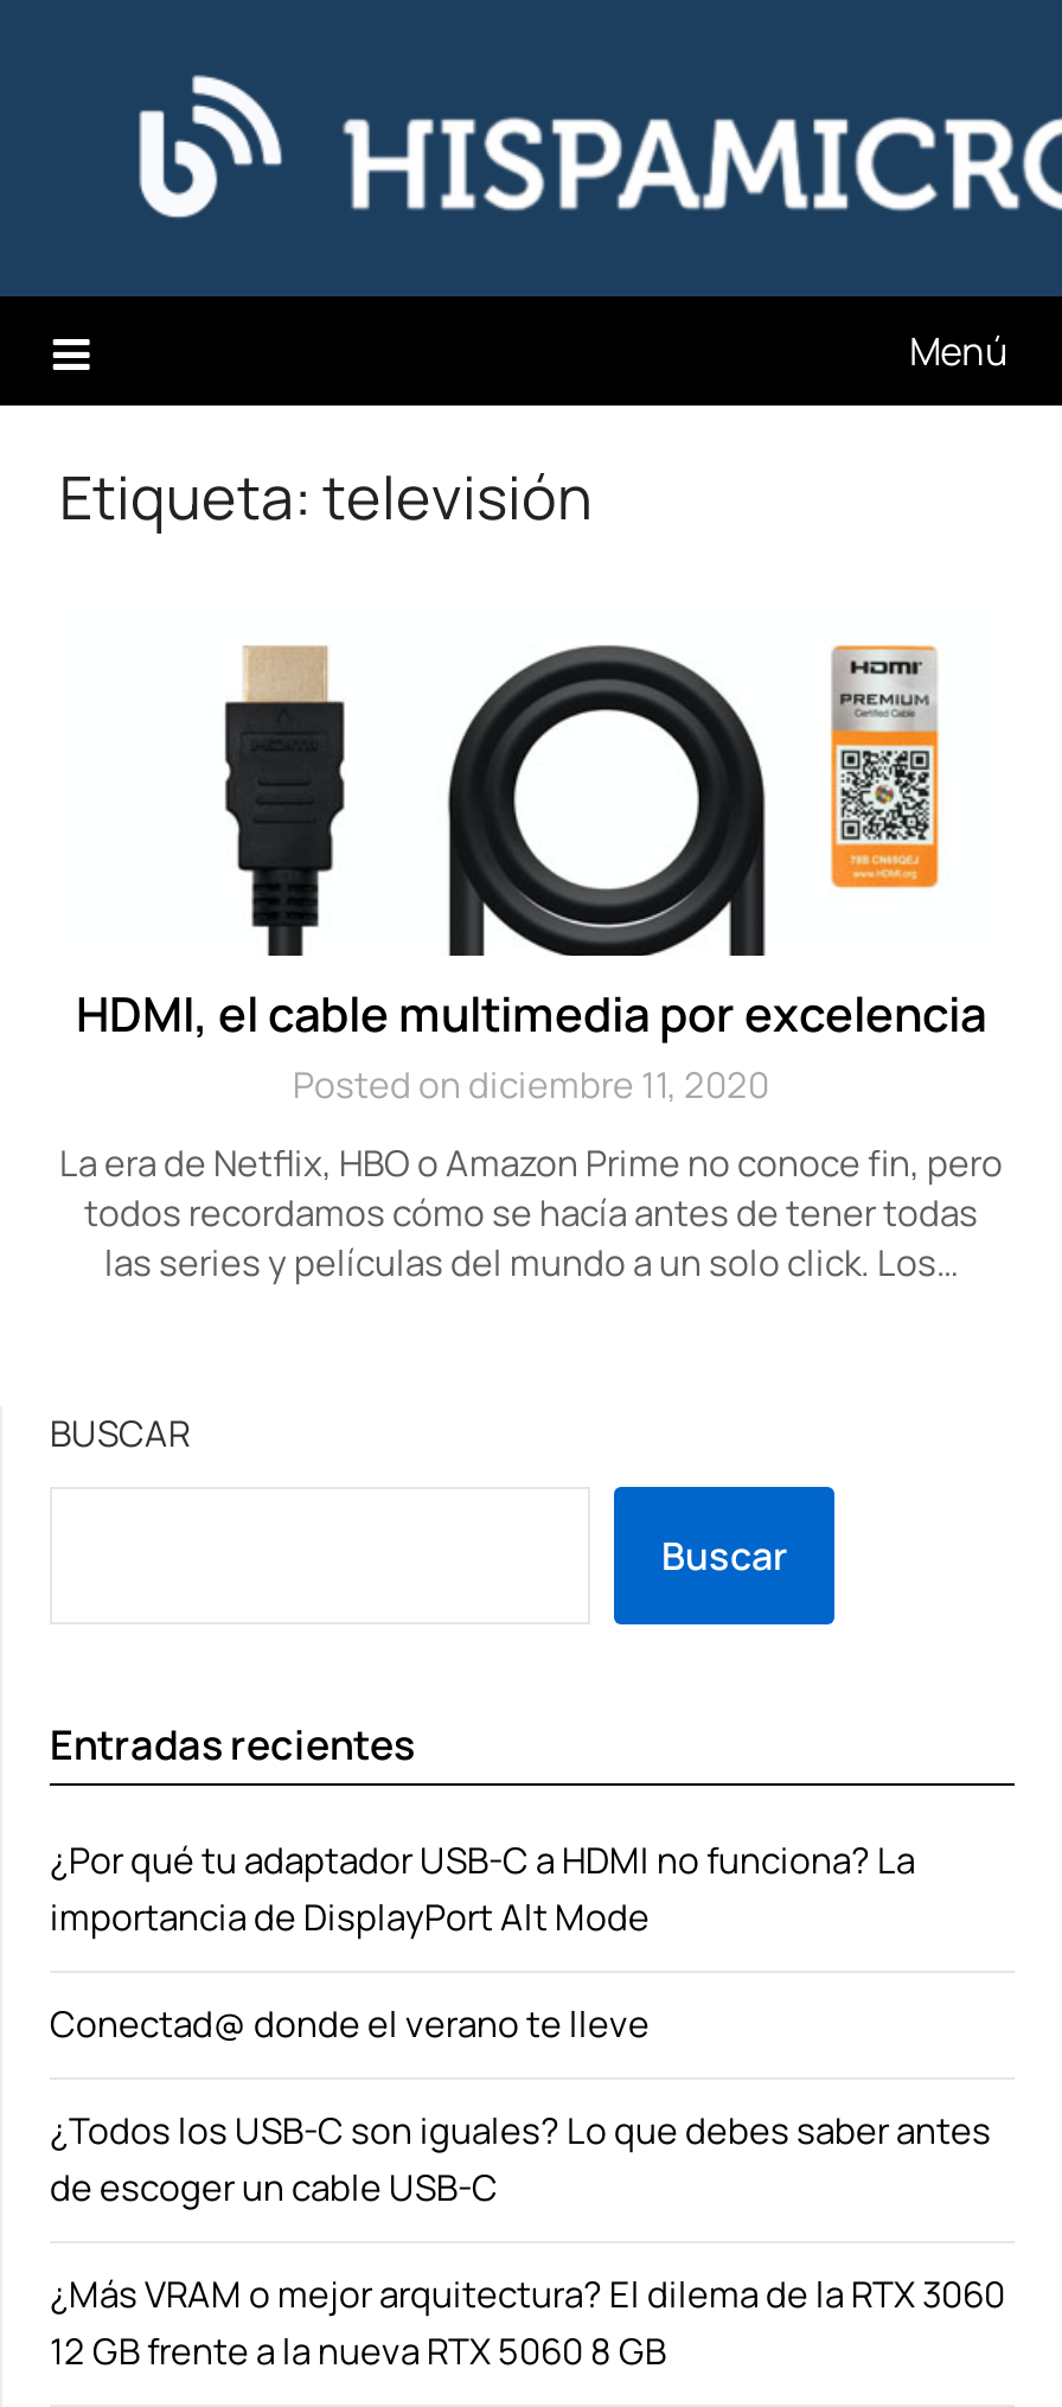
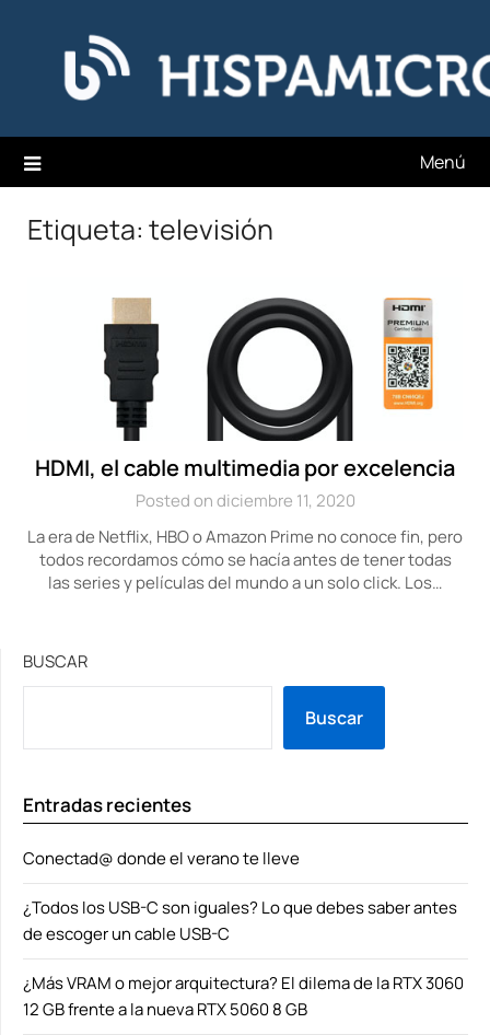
[50,1835,915,1942] ¿Por qué tu adaptador USB-C a HDMI no funciona? La | importancia de DisplayPort Alt Mode -> none

